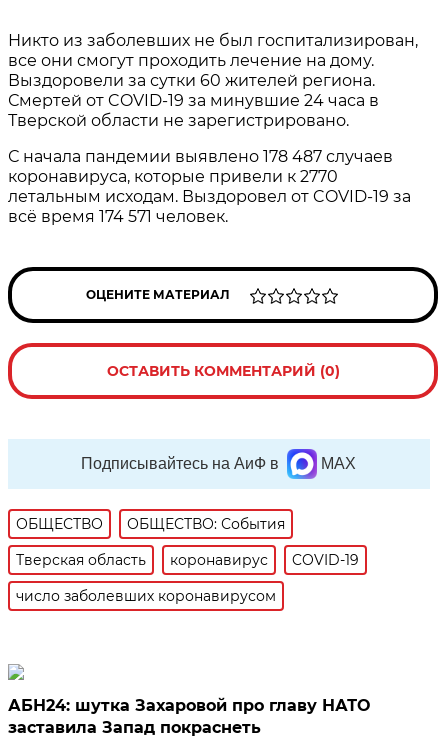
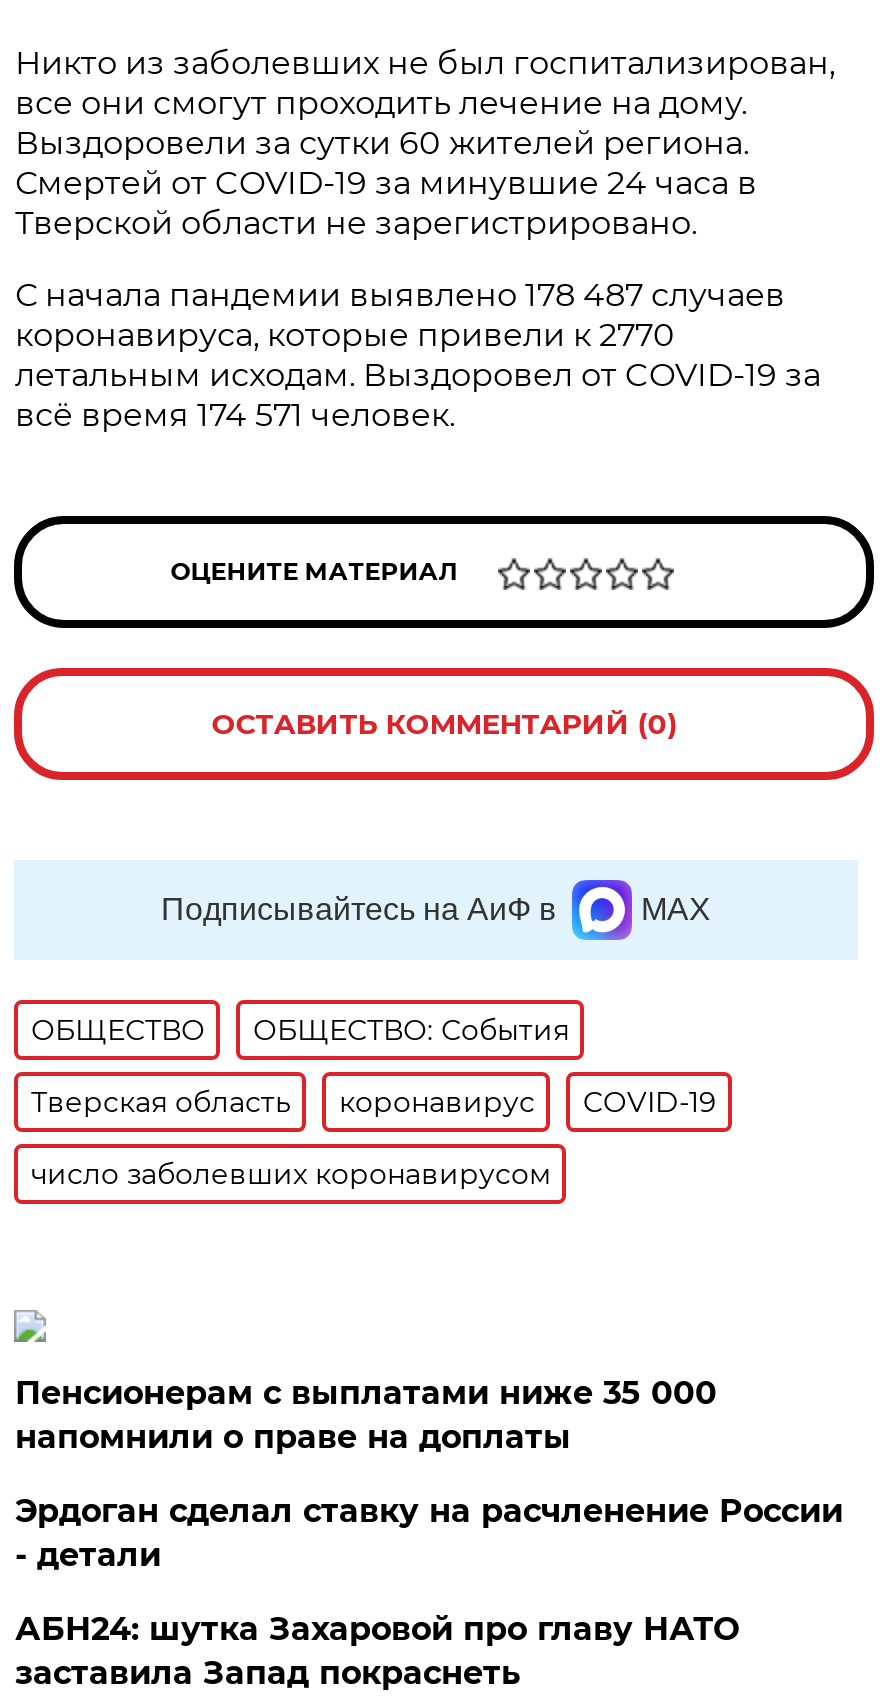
none -> [15,1374,843,1574] Пенсионерам с выплатами ниже 35 000 | напомнили о праве на доплаты | Эрдоган сделал ставку на расчленение России | - детали

